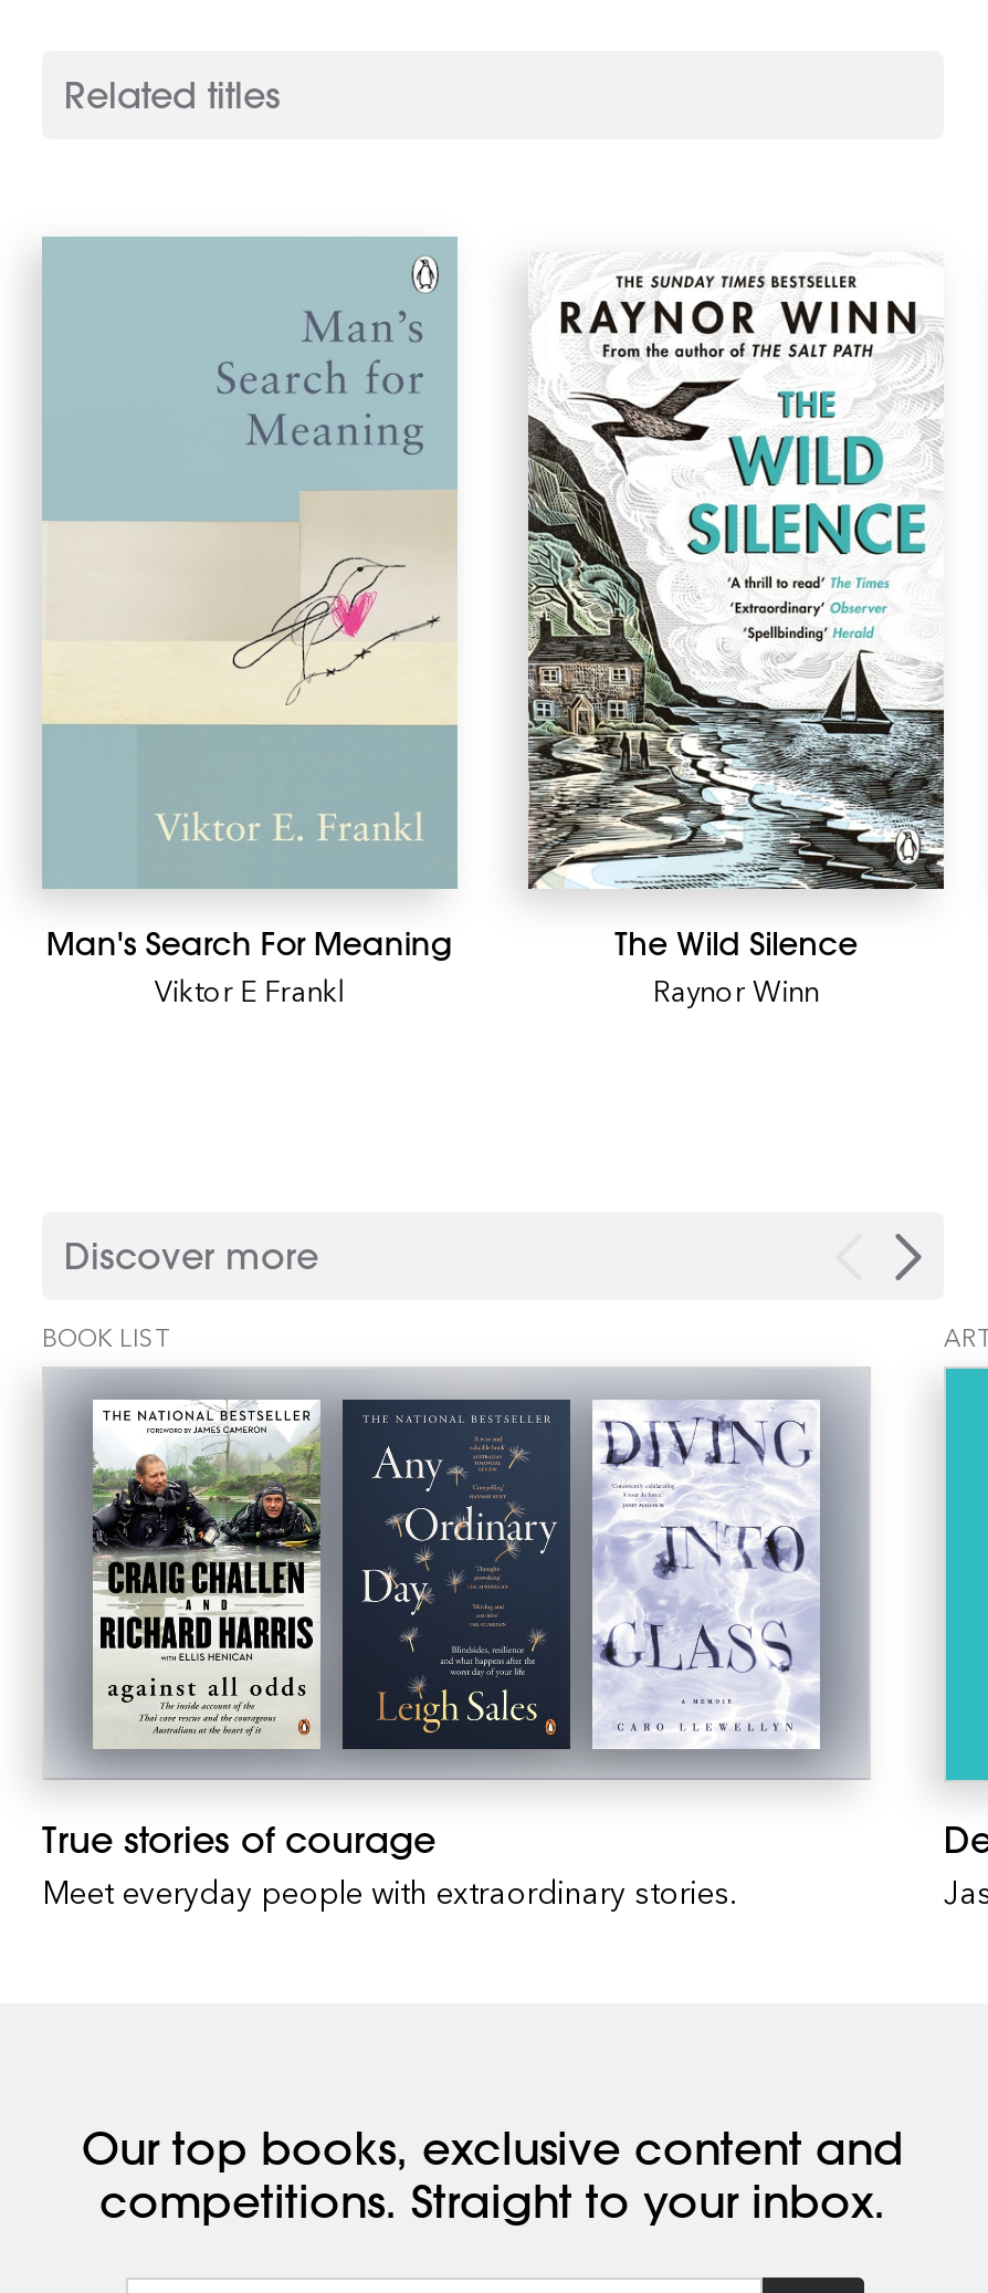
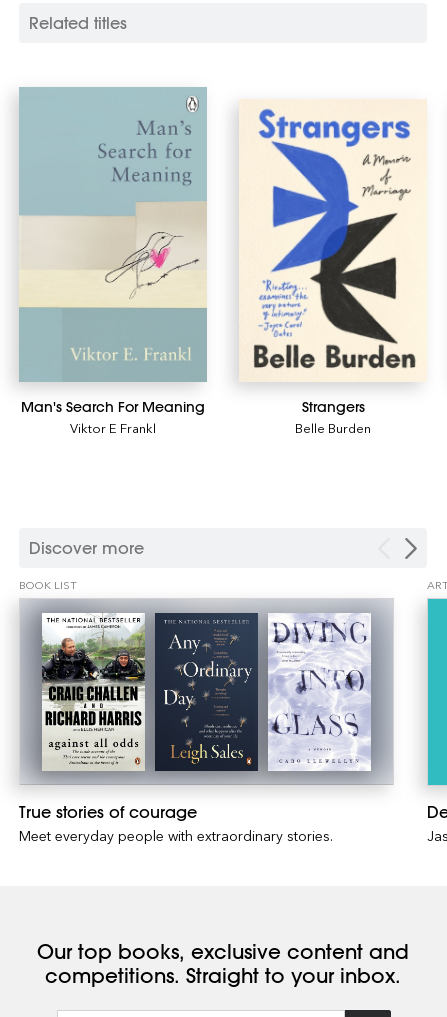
[526,265,946,1011] [image] | The Wild Silence | Raynor Winn -> [239,99,427,437] [image] | Strangers | Belle Burden

